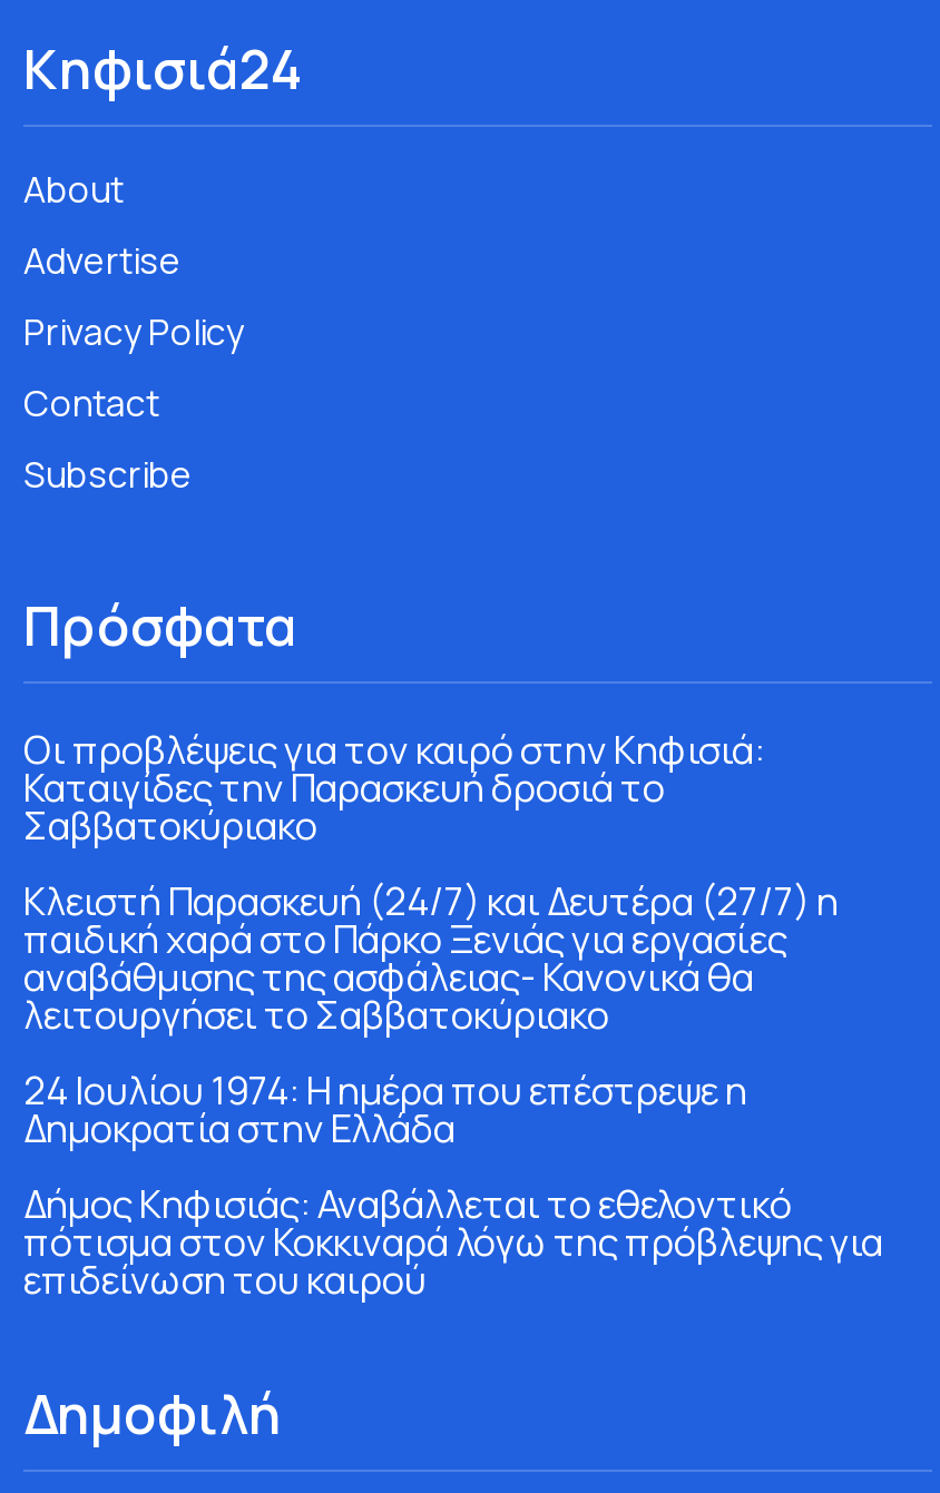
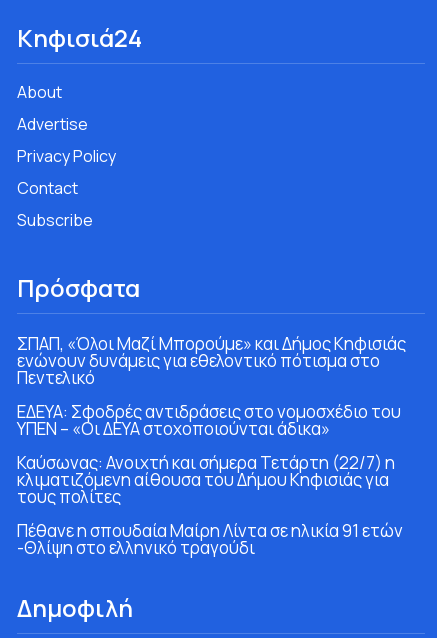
[23,723,765,850] Οι προβλέψεις για τον καιρό στην Κηφισιά: | Καταιγίδες την Παρασκευή δροσιά το | Σαββατοκύριακο -> [17,332,406,389] ΣΠΑΠ, «Όλοι Μαζί Μπορούμε» και Δήμος Κηφισιάς | ενώνουν δυνάμεις για εθελοντικό πότισμα στο | Πεντελικό
[23,874,839,1039] Κλειστή Παρασκευή (24/7) και Δευτέρα (27/7) η | παιδική χαρά στο Πάρκο Ξενιάς για εργασίες | αναβάθμισης της ασφάλειας- Κανονικά θα | λειτουργήσει το Σαββατοκύριακο -> [17,400,401,440] ΕΔΕΥΑ: Σφοδρές αντιδράσεις στο νομοσχέδιο του | ΥΠΕΝ – «Οι ΔΕΥΑ στοχοποιούνται άδικα»
[23,1064,747,1153] 24 Ιουλίου 1974: Η ημέρα που επέστρεψε η | Δημοκρατία στην Ελλάδα -> [17,451,395,508] Καύσωνας: Ανοιχτή και σήμερα Τετάρτη (22/7) η | κλιματιζόμενη αίθουσα του Δήμου Κηφισιάς για | τους πολίτες
[23,1177,883,1304] Δήμος Κηφισιάς: Αναβάλλεται το εθελοντικό | πότισμα στον Κοκκιναρά λόγω της πρόβλεψης για | επιδείνωση του καιρού -> [17,519,403,559] Πέθανε η σπουδαία Μαίρη Λίντα σε ηλικία 91 ετών | -Θλίψη στο ελληνικό τραγούδι

